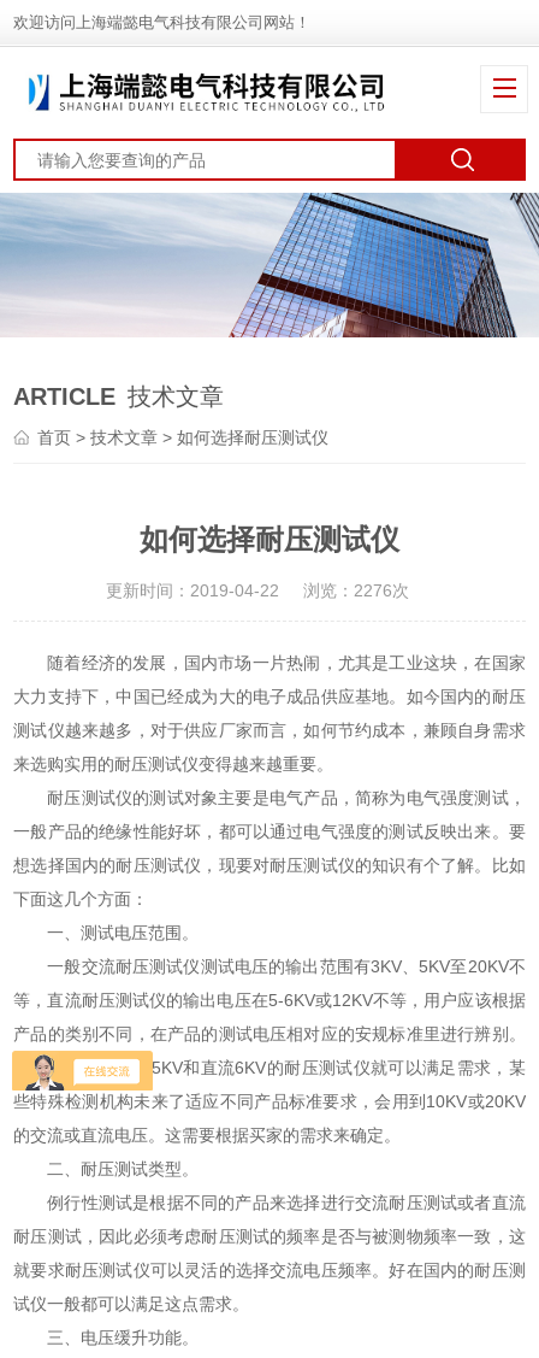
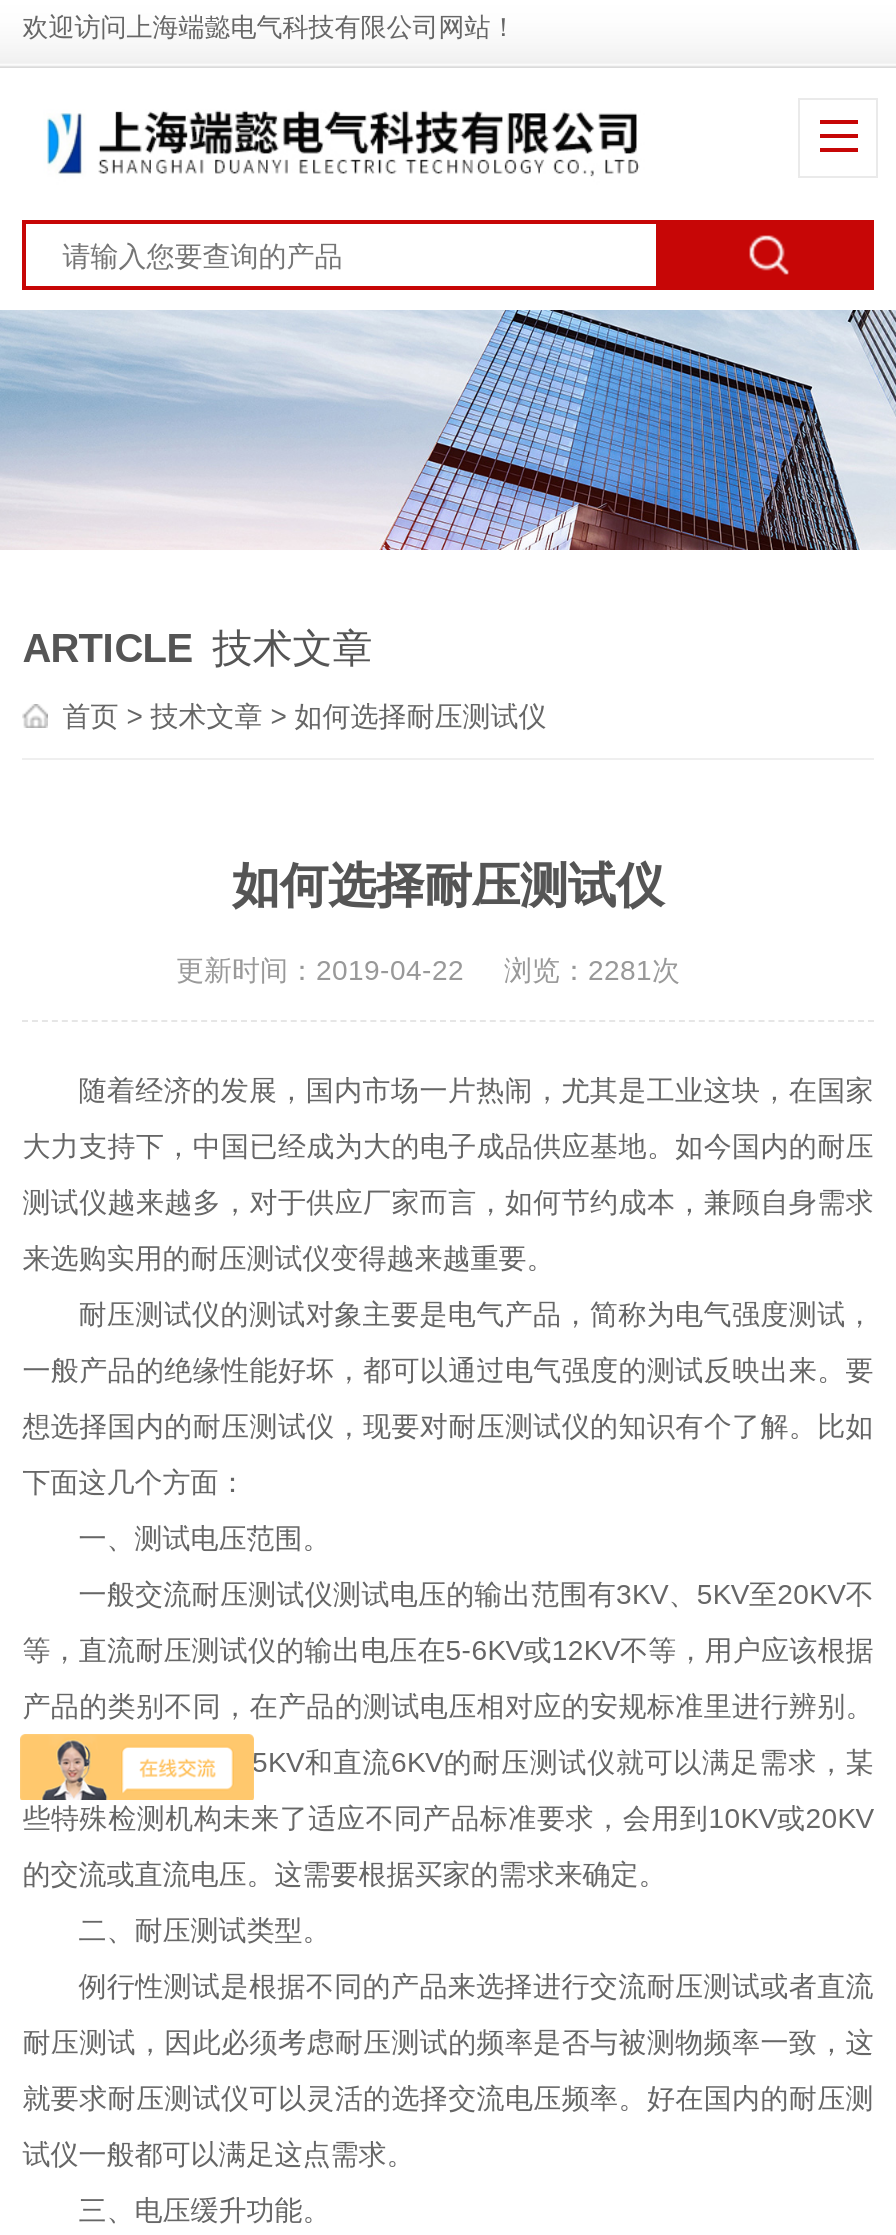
[106,581,409,600] 更新时间：2019-04-22 浏览：2276次 -> [176,955,680,987] 更新时间：2019-04-22 浏览：2281次

